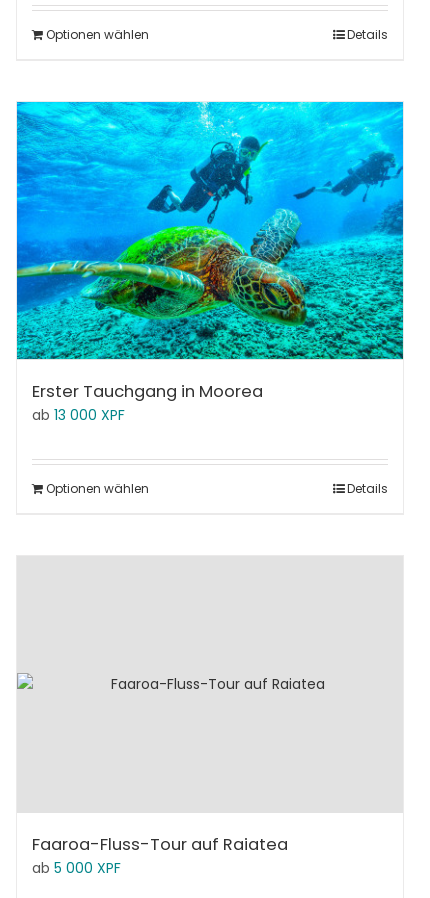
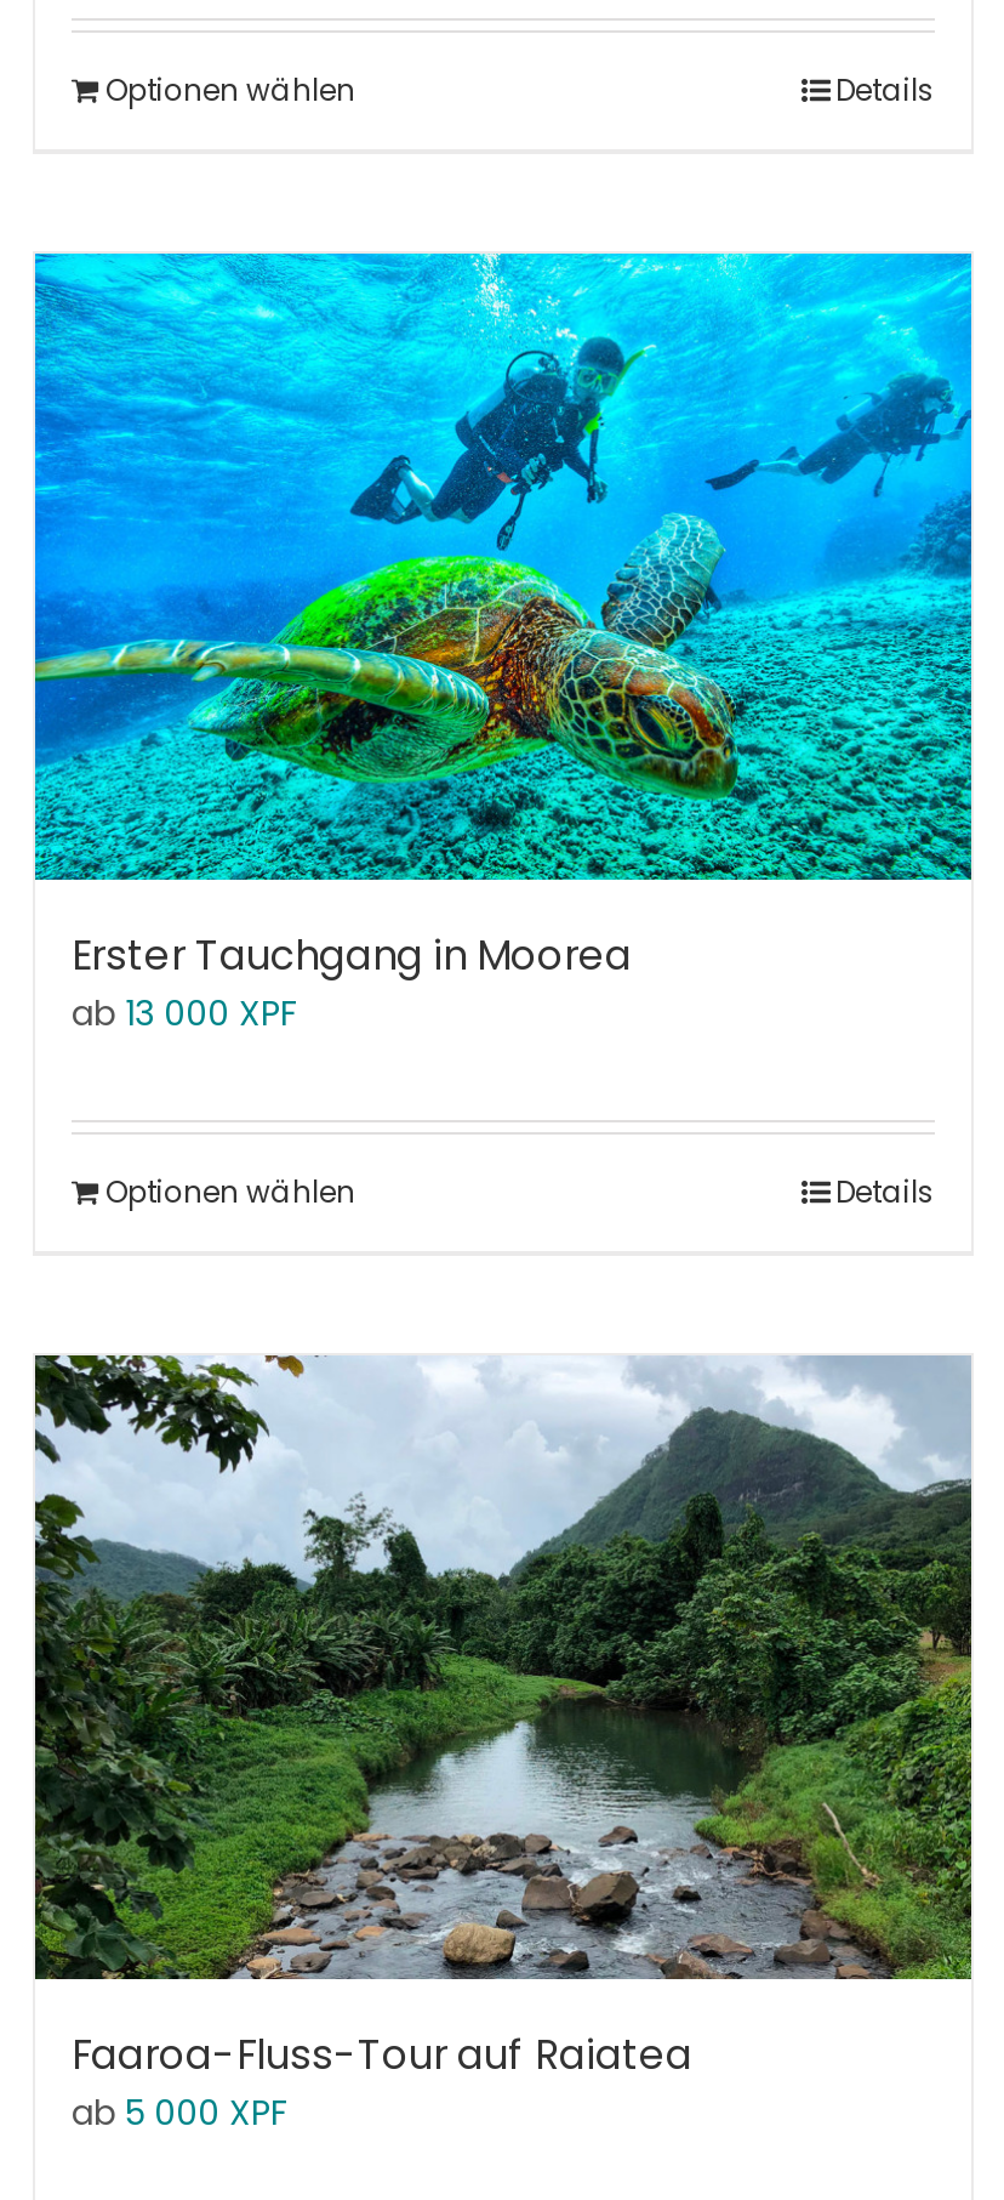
none -> [33,1352,974,1980] [image]

